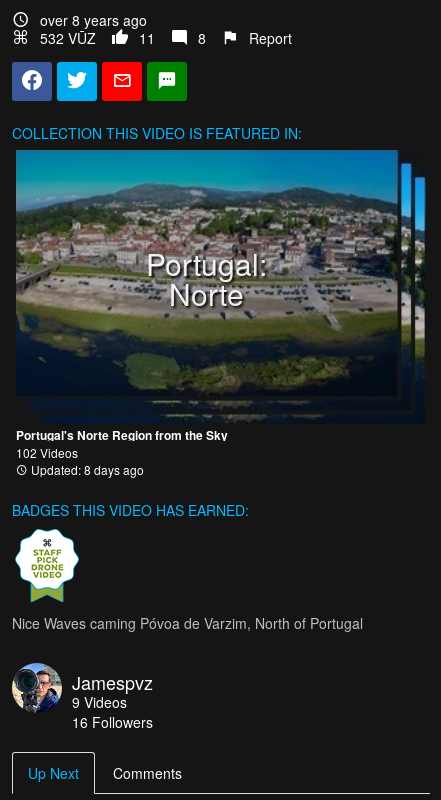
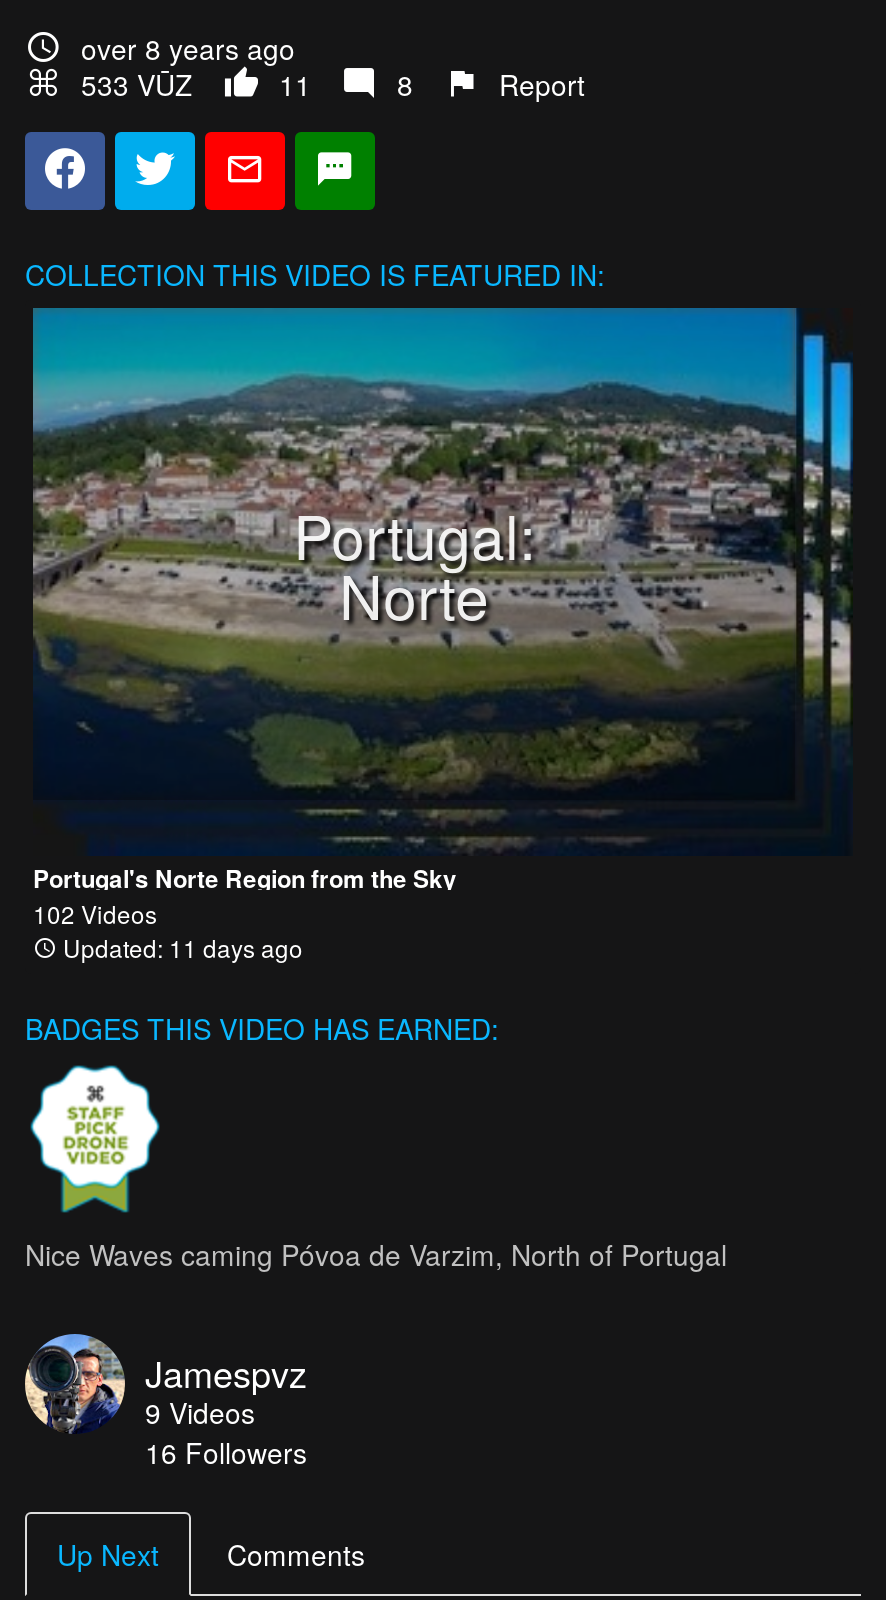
[40,28,96,48] 532 VŪZ -> [81,65,193,105] 533 VŪZ
[28,461,144,478] Updated: 8 days ago -> [57,929,303,963] Updated: 11 days ago

